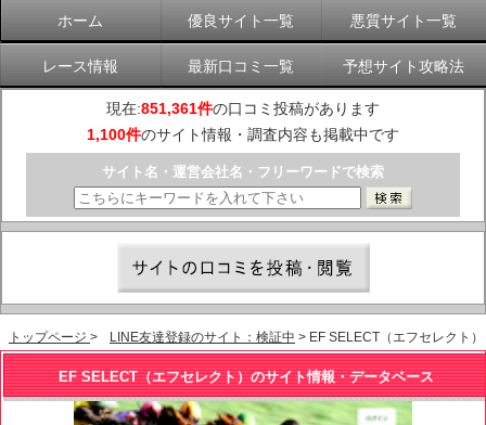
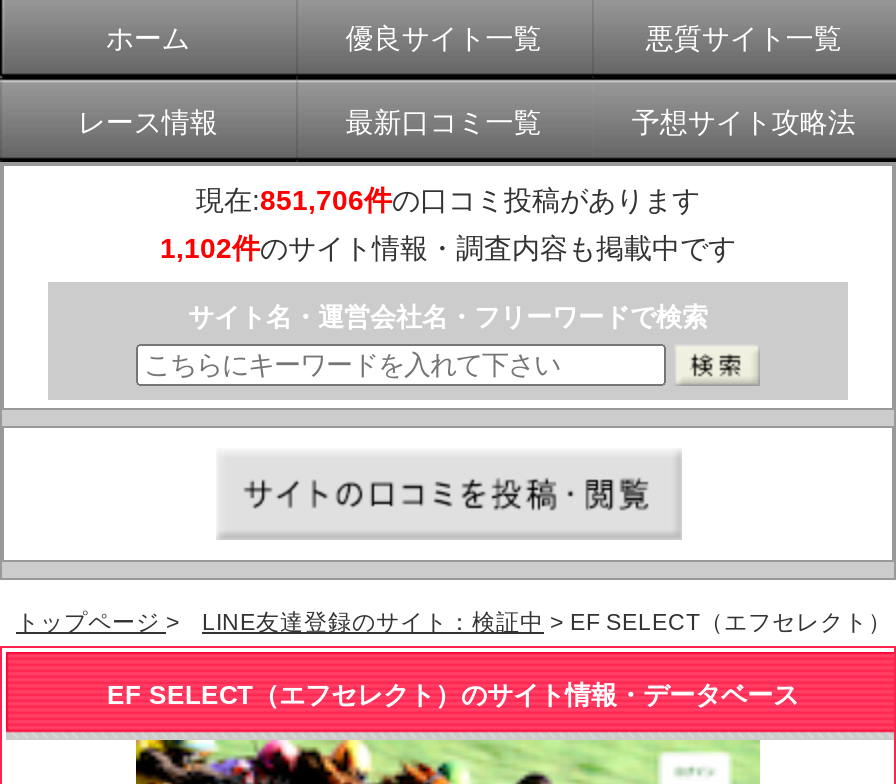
[106,100,380,117] 現在:851,361件の口コミ投稿があります -> [196,184,700,216] 現在:851,706件の口コミ投稿があります
[87,126,399,143] 1,100件のサイト情報・調査内容も掲載中です -> [160,232,736,264] 1,102件のサイト情報・調査内容も掲載中です

